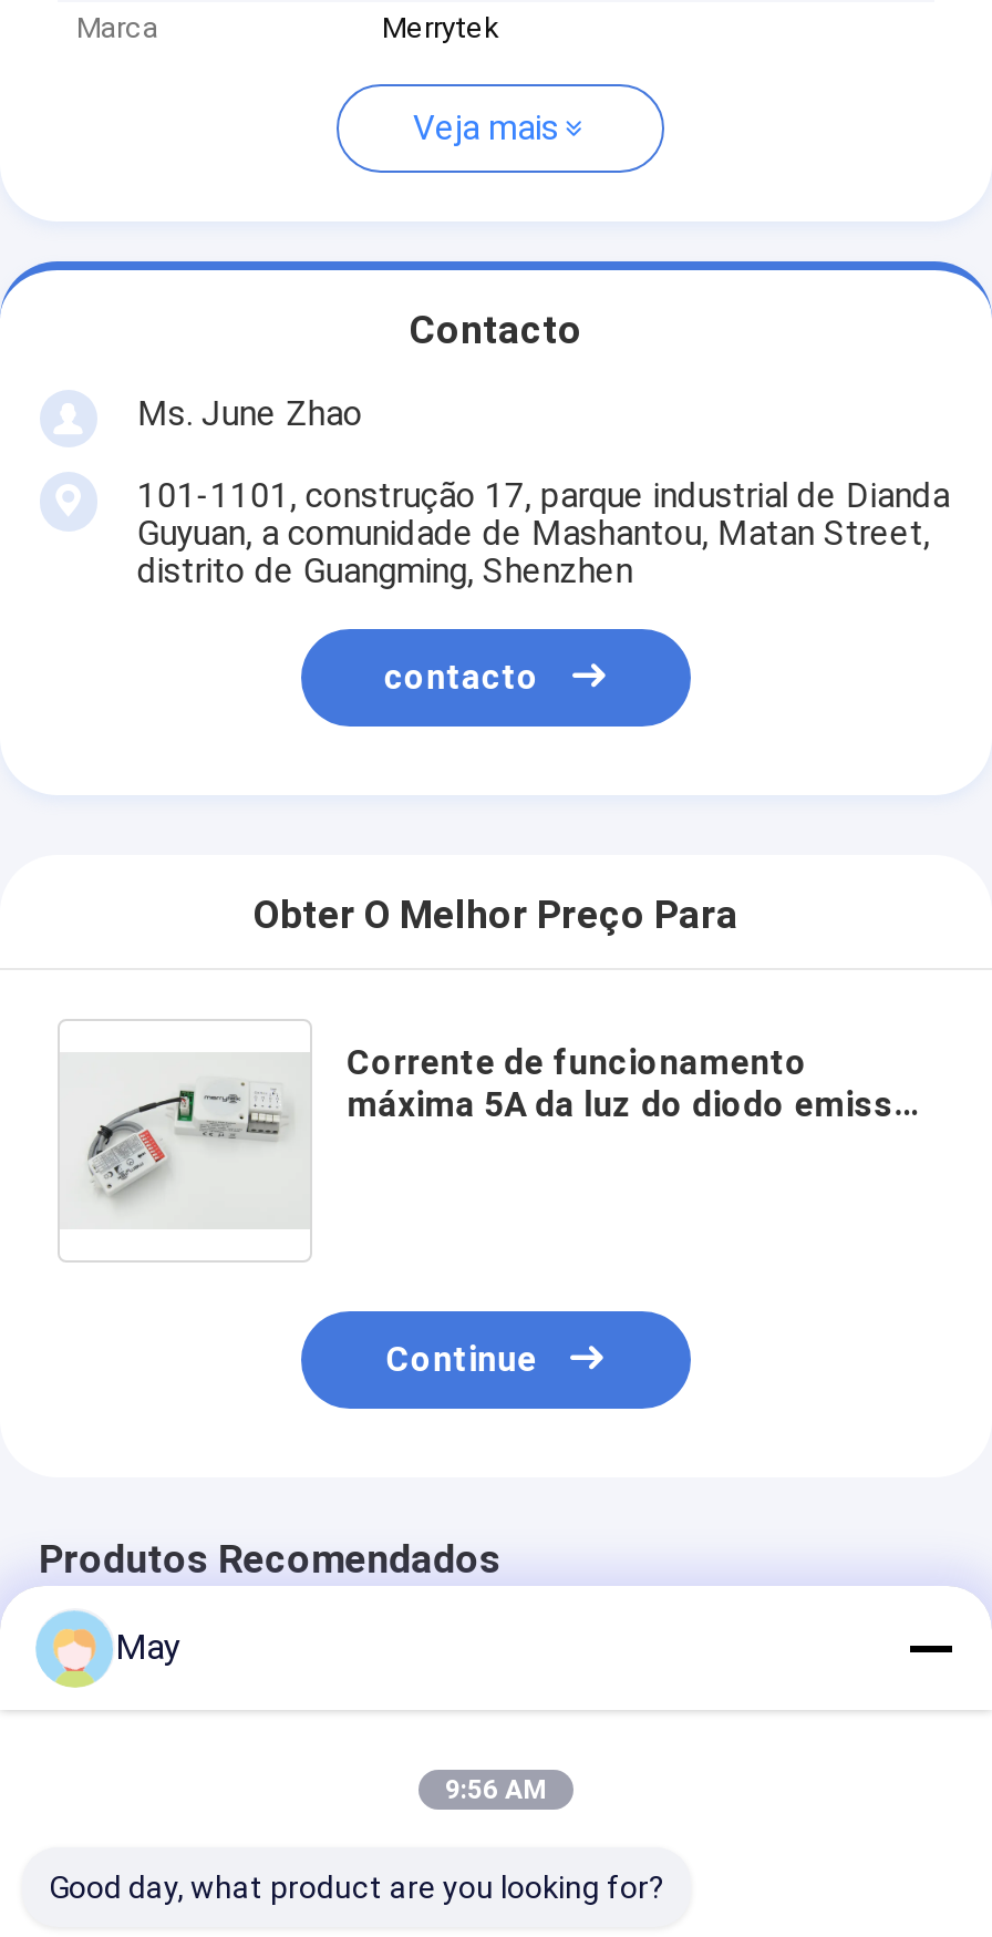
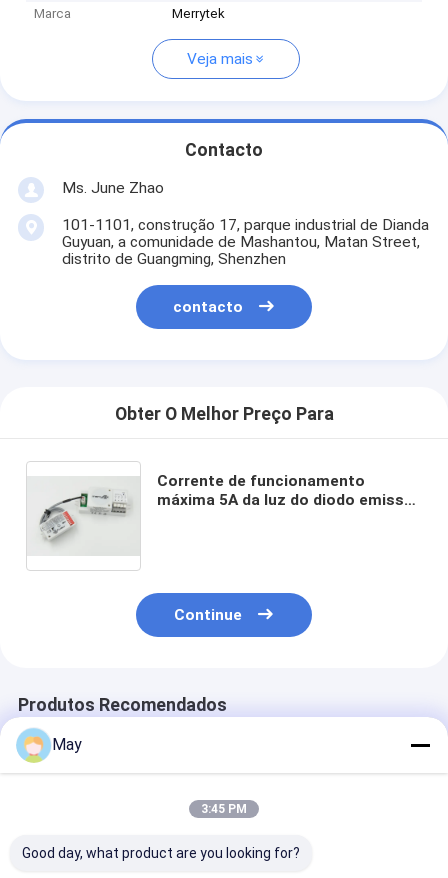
[445,1774,547,1805] 9:56 AM -> [201,802,247,816] 3:45 PM

